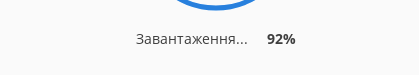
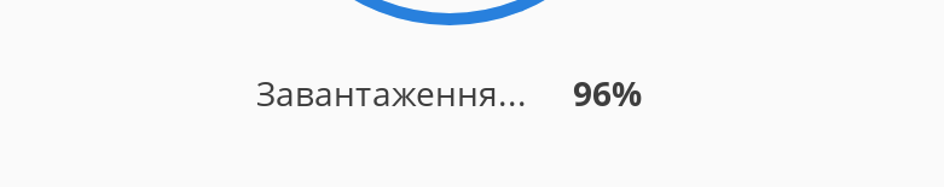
[136,28,296,47] Завантаження... 92% -> [256,69,643,115] Завантаження... 96%

